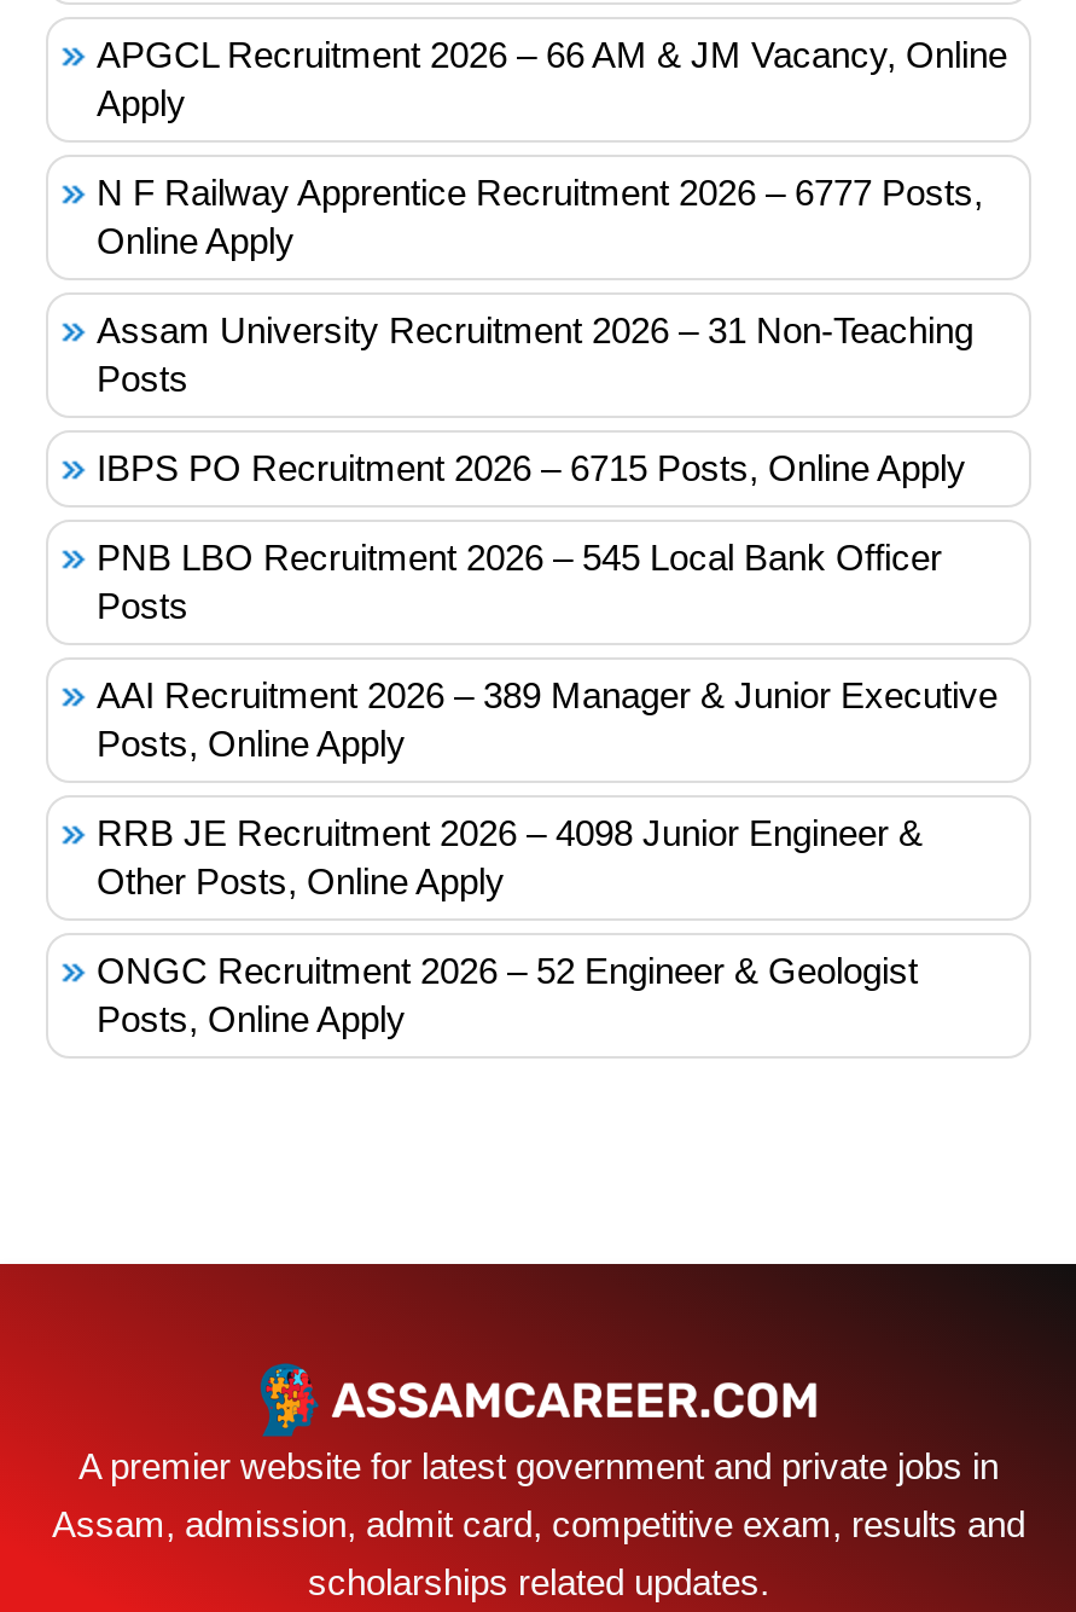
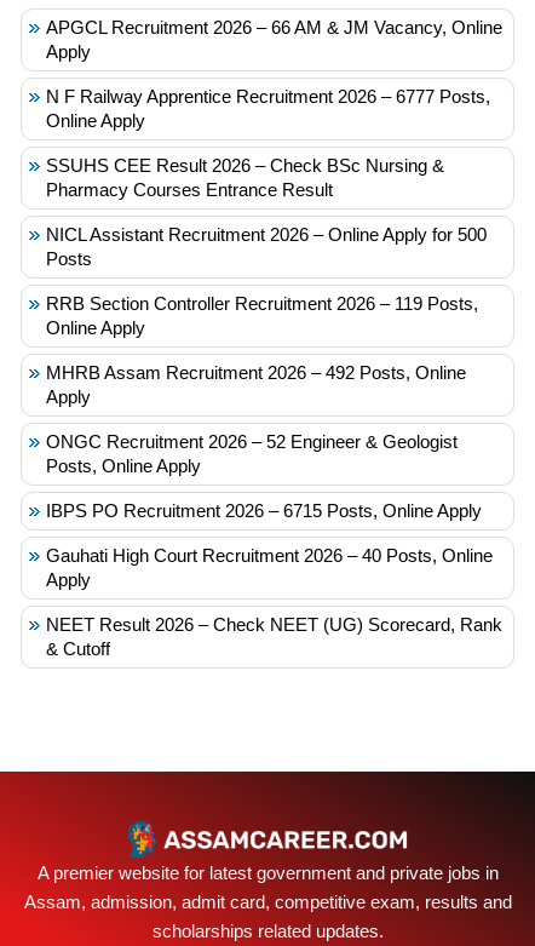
[97,310,973,351] Assam University Recruitment 2026 – 31 Non-Teaching -> [46,155,487,245] SSUHS CEE Result 2026 – Check BSc Nursing & | Pharmacy Courses Entrance Result | NICL Assistant Recruitment 2026 – Online Apply for 500
moved [97,448,966,489] -> [46,500,482,521]: IBPS PO Recruitment 2026 – 6715 Posts, Online Apply
[97,537,998,902] PNB LBO Recruitment 2026 – 545 Local Bank Officer | Posts | AAI Recruitment 2026 – 389 Manager & Junior Executive | Posts, Online Apply | RRB JE Recruitment 2026 – 4098 Junior Engineer & | Other Posts, Online Apply -> [46,293,478,407] RRB Section Controller Recruitment 2026 – 119 Posts, | Online Apply | MHRB Assam Recruitment 2026 – 492 Posts, Online | Apply
moved [97,950,918,1040] -> [46,431,458,476]: ONGC Recruitment 2026 – 52 Engineer & Geologist | Posts, Online Apply
none -> [46,545,502,659] Gauhati High Court Recruitment 2026 – 40 Posts, Online | Apply | NEET Result 2026 – Check NEET (UG) Scorecard, Rank | & Cutoff

